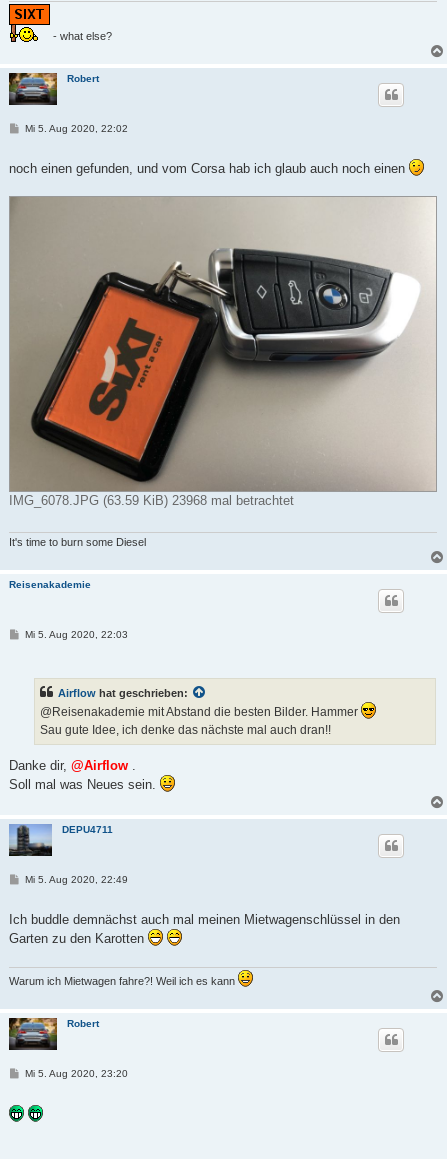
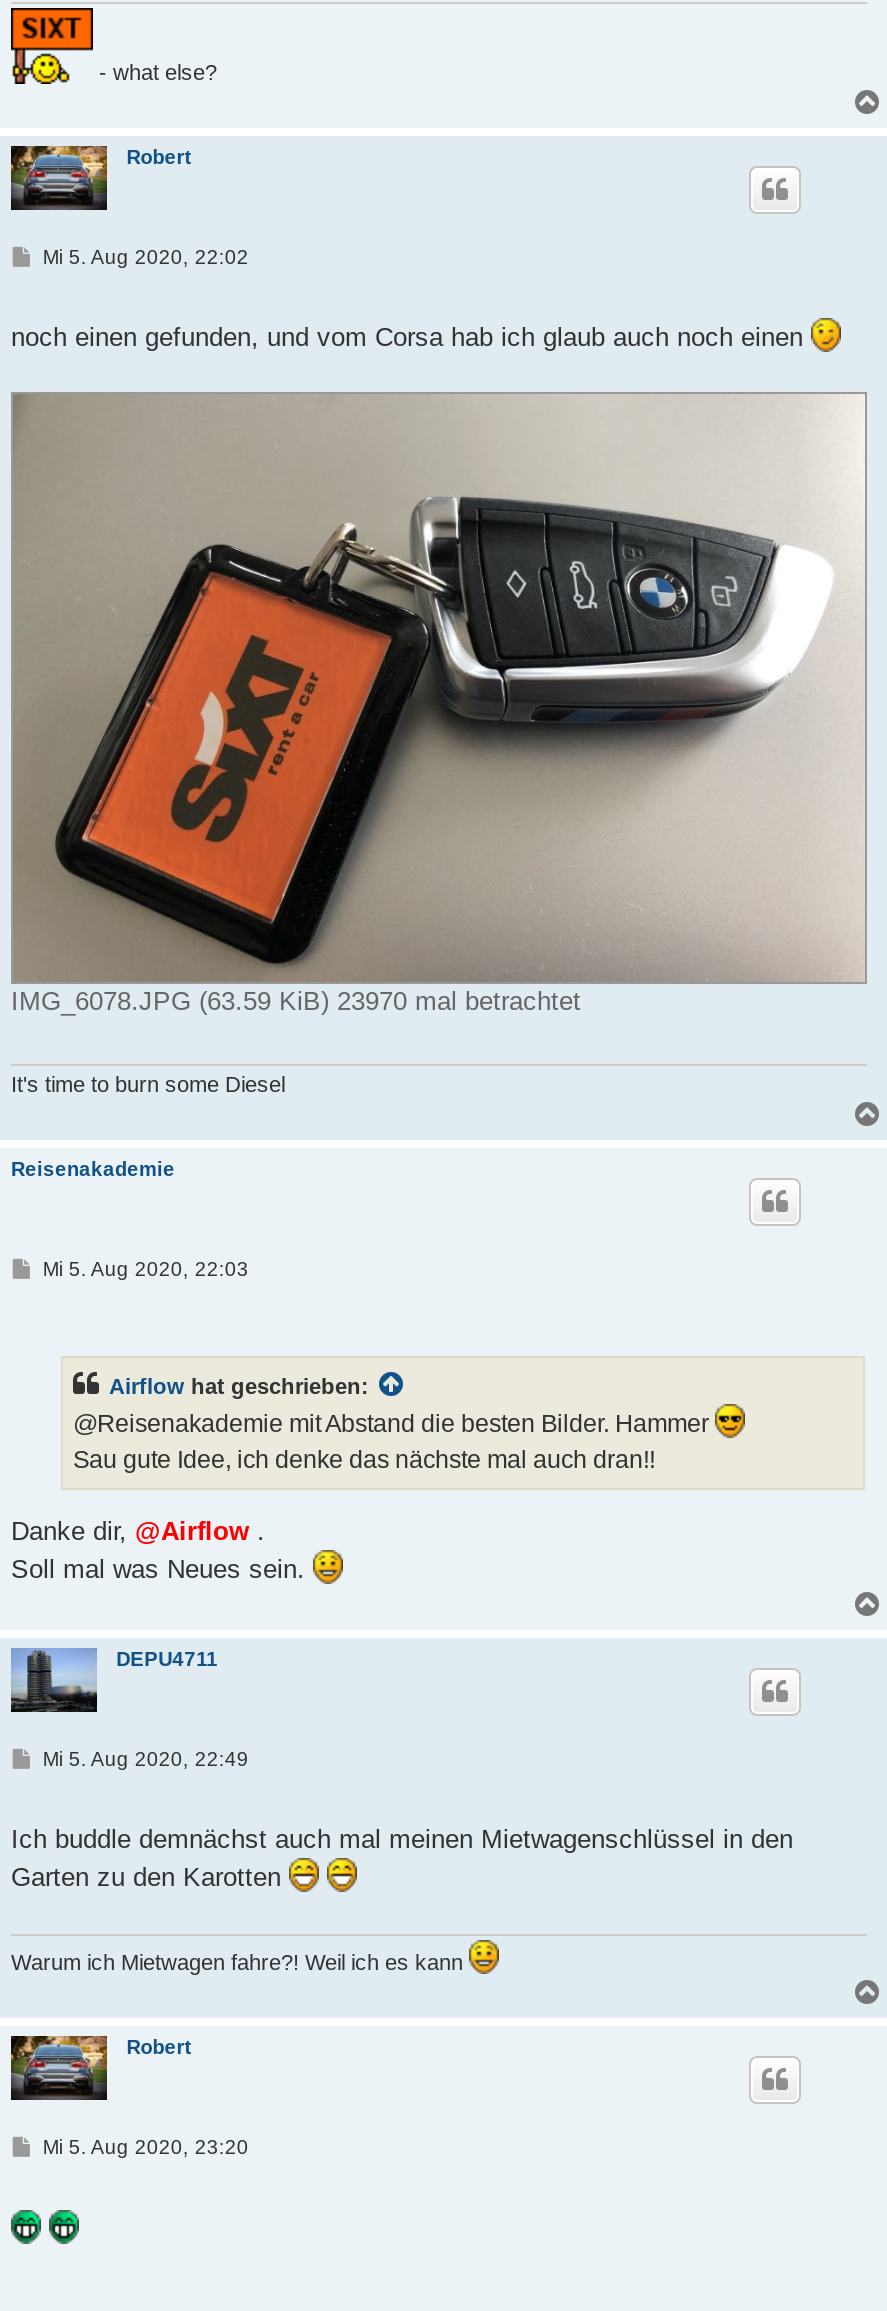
[9,493,294,508] IMG_6078.JPG (63.59 KiB) 23968 mal betrachtet -> [11,987,581,1017] IMG_6078.JPG (63.59 KiB) 23970 mal betrachtet

